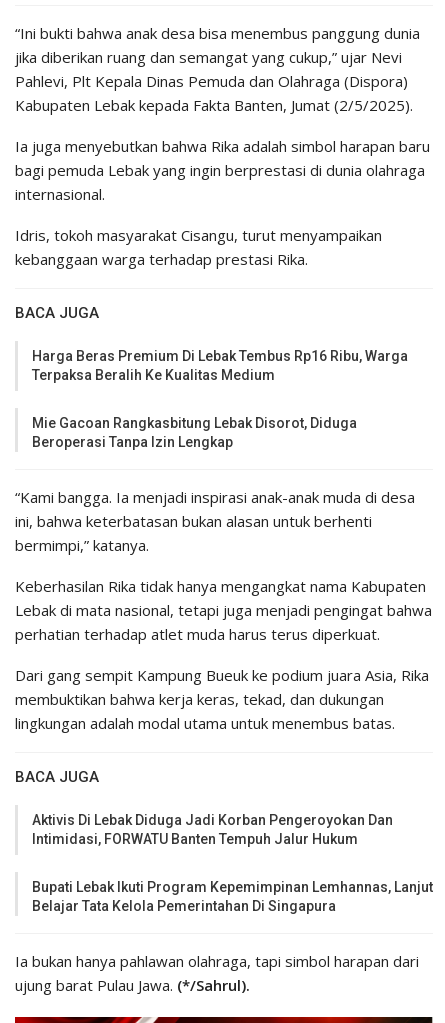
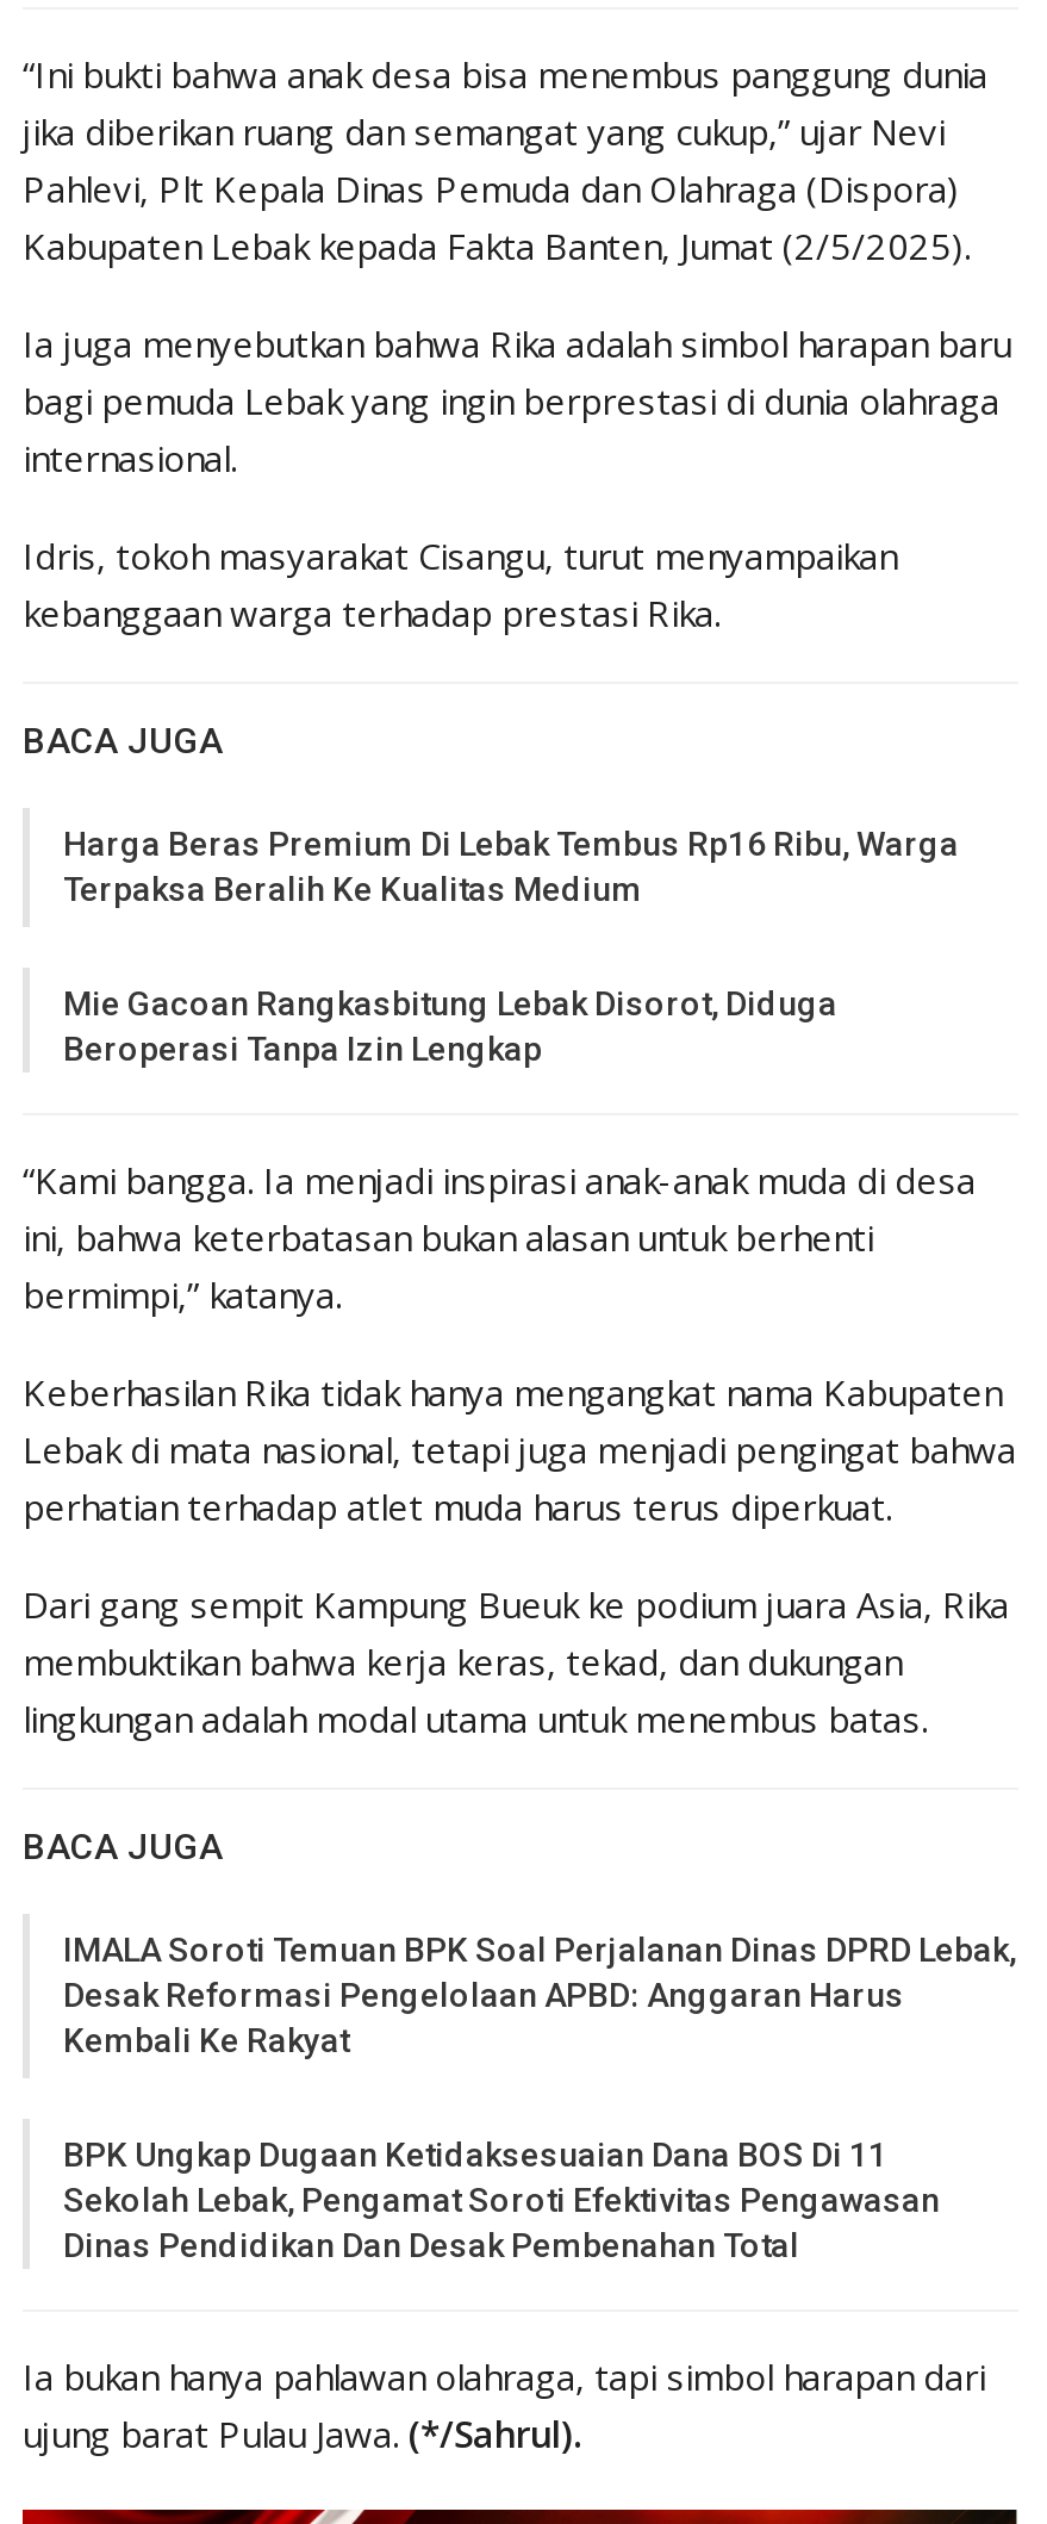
[32,812,393,847] Aktivis Di Lebak Diduga Jadi Korban Pengeroyokan Dan | Intimidasi, FORWATU Banten Tempuh Jalur Hukum -> [63,1931,1016,2060] IMALA Soroti Temuan BPK Soal Perjalanan Dinas DPRD Lebak, | Desak Reformasi Pengelolaan APBD: Anggaran Harus | Kembali Ke Rakyat
[32,879,433,914] Bupati Lebak Ikuti Program Kepemimpinan Lemhannas, Lanjut | Belajar Tata Kelola Pemerintahan Di Singapura -> [63,2136,940,2265] BPK Ungkap Dugaan Ketidaksesuaian Dana BOS Di 11 | Sekolah Lebak, Pengamat Soroti Efektivitas Pengawasan | Dinas Pendidikan Dan Desak Pembenahan Total

